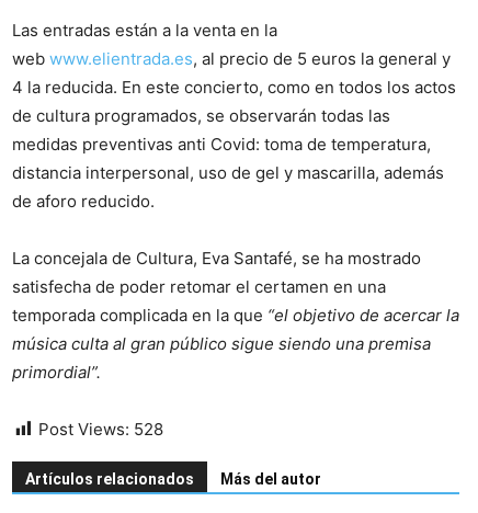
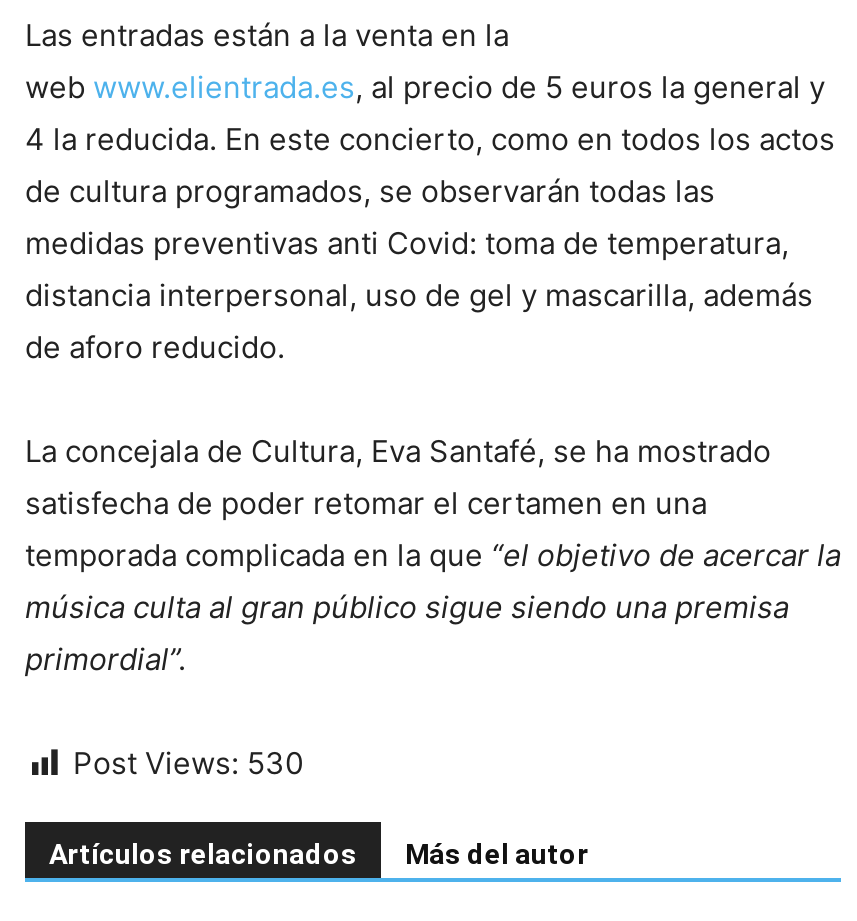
[38,419,163,439] Post Views: 528 -> [73,745,303,783] Post Views: 530

